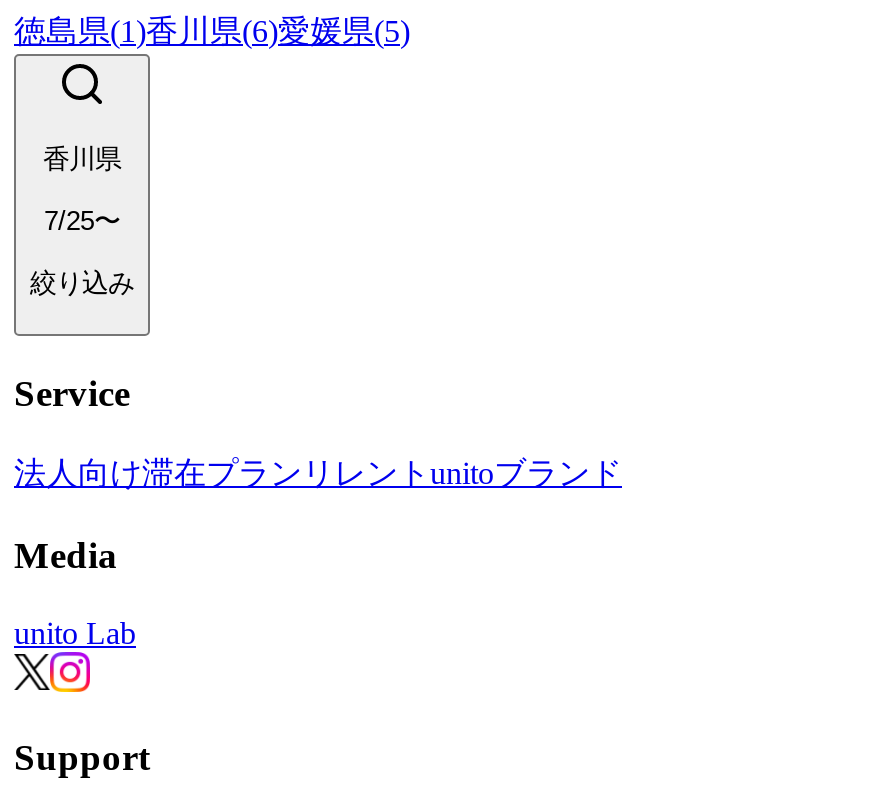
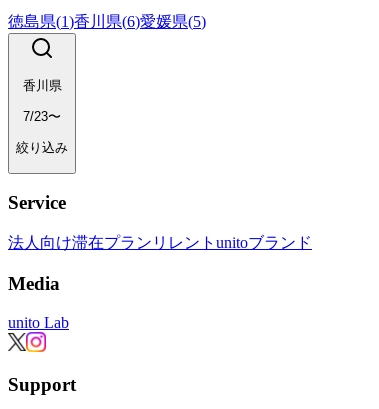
[44,206,120,236] 7/25〜 -> [23,109,61,124] 7/23〜

